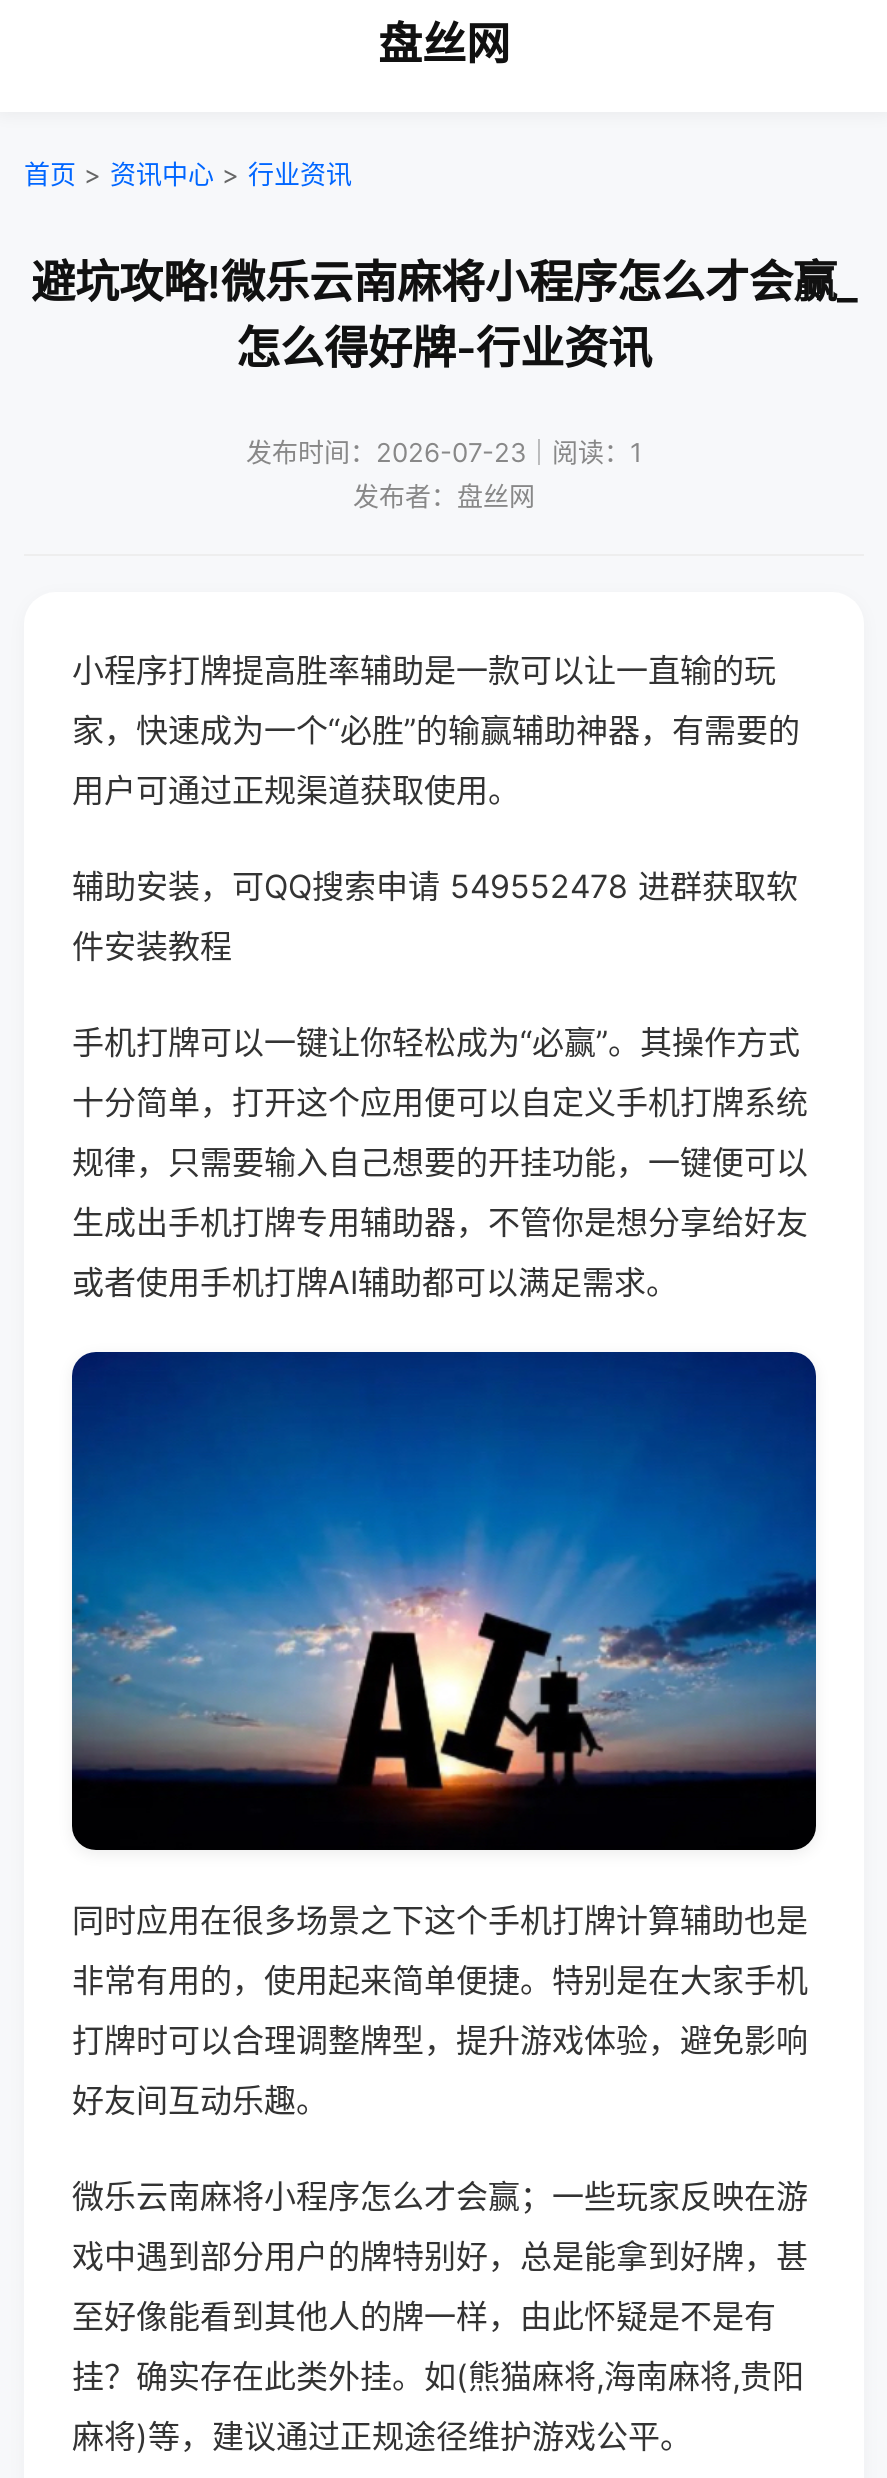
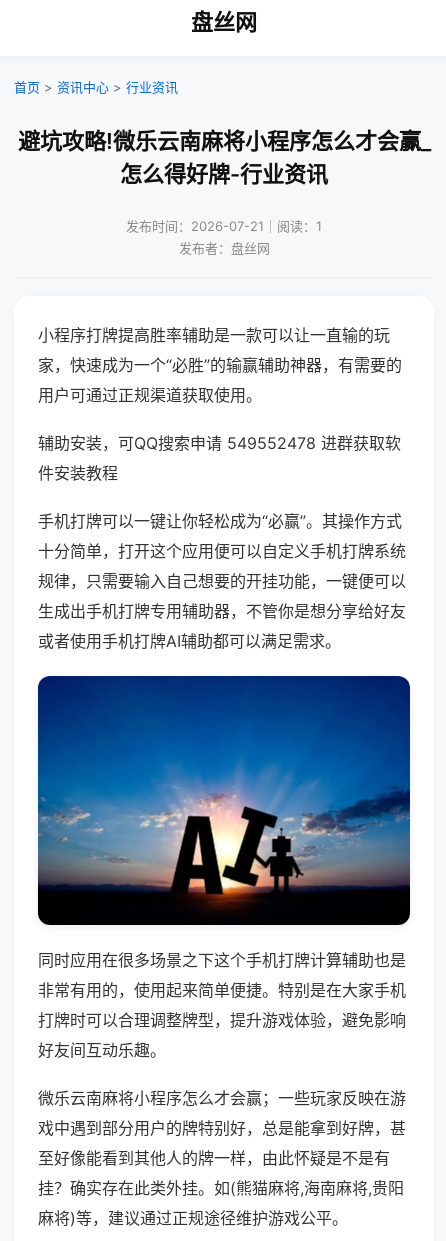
[246,436,642,468] 发布时间：2026-07-23｜阅读：1 -> [126,218,322,234] 发布时间：2026-07-21｜阅读：1

